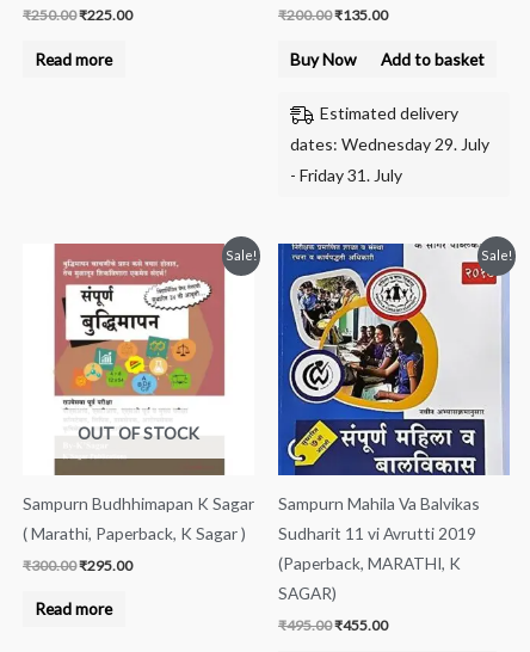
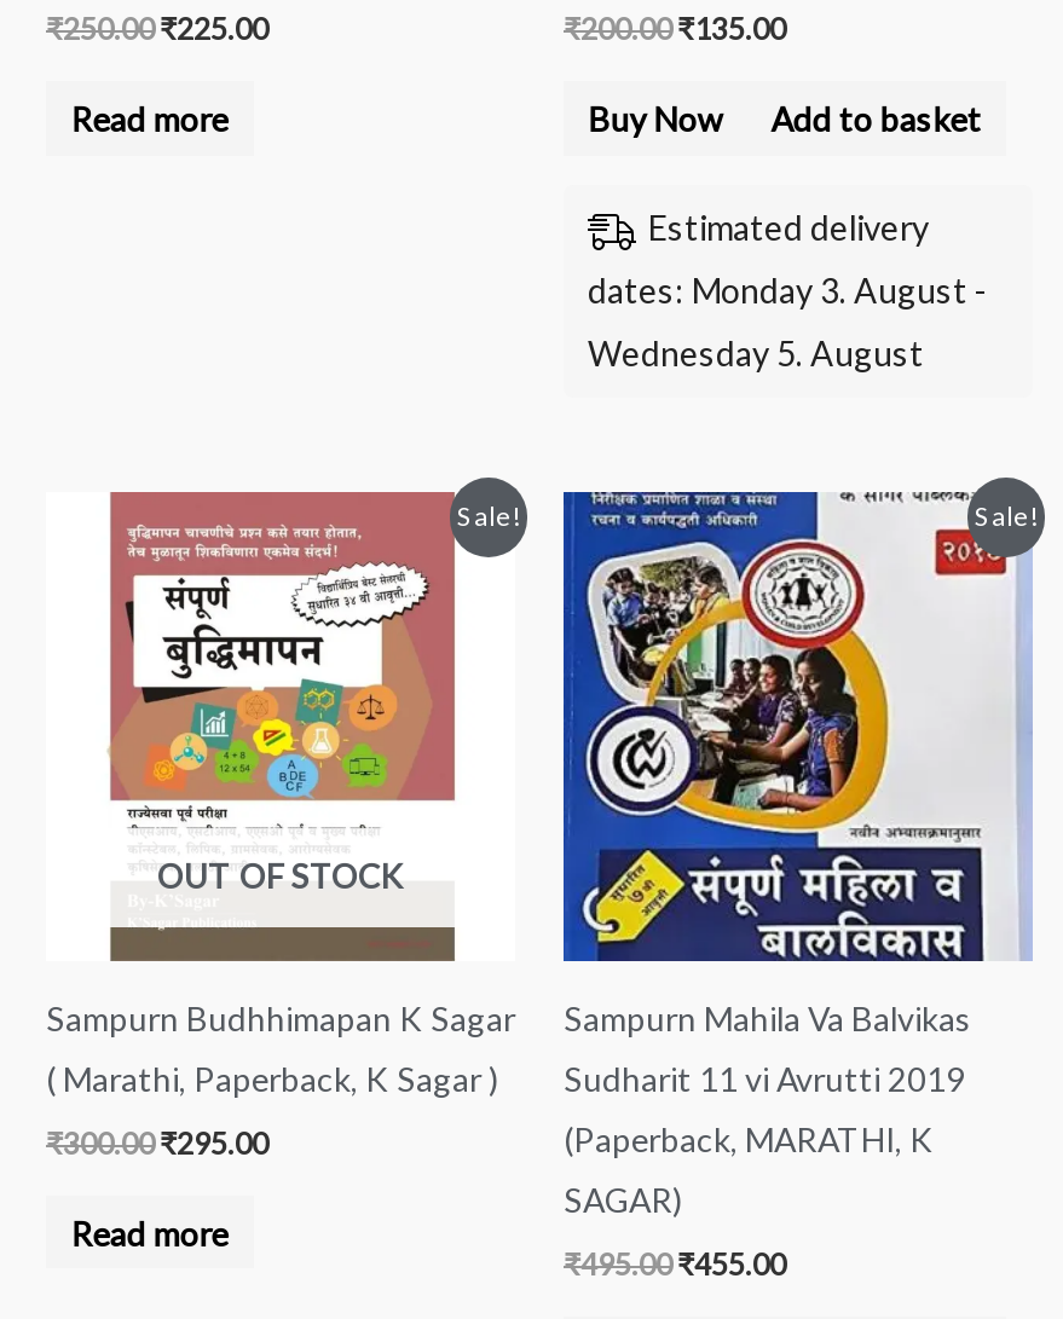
[290,133,489,154] dates: Wednesday 29. July -> [588,269,987,310] dates: Monday 3. August -
[290,164,402,185] - Friday 31. July -> [588,332,924,373] Wednesday 5. August

